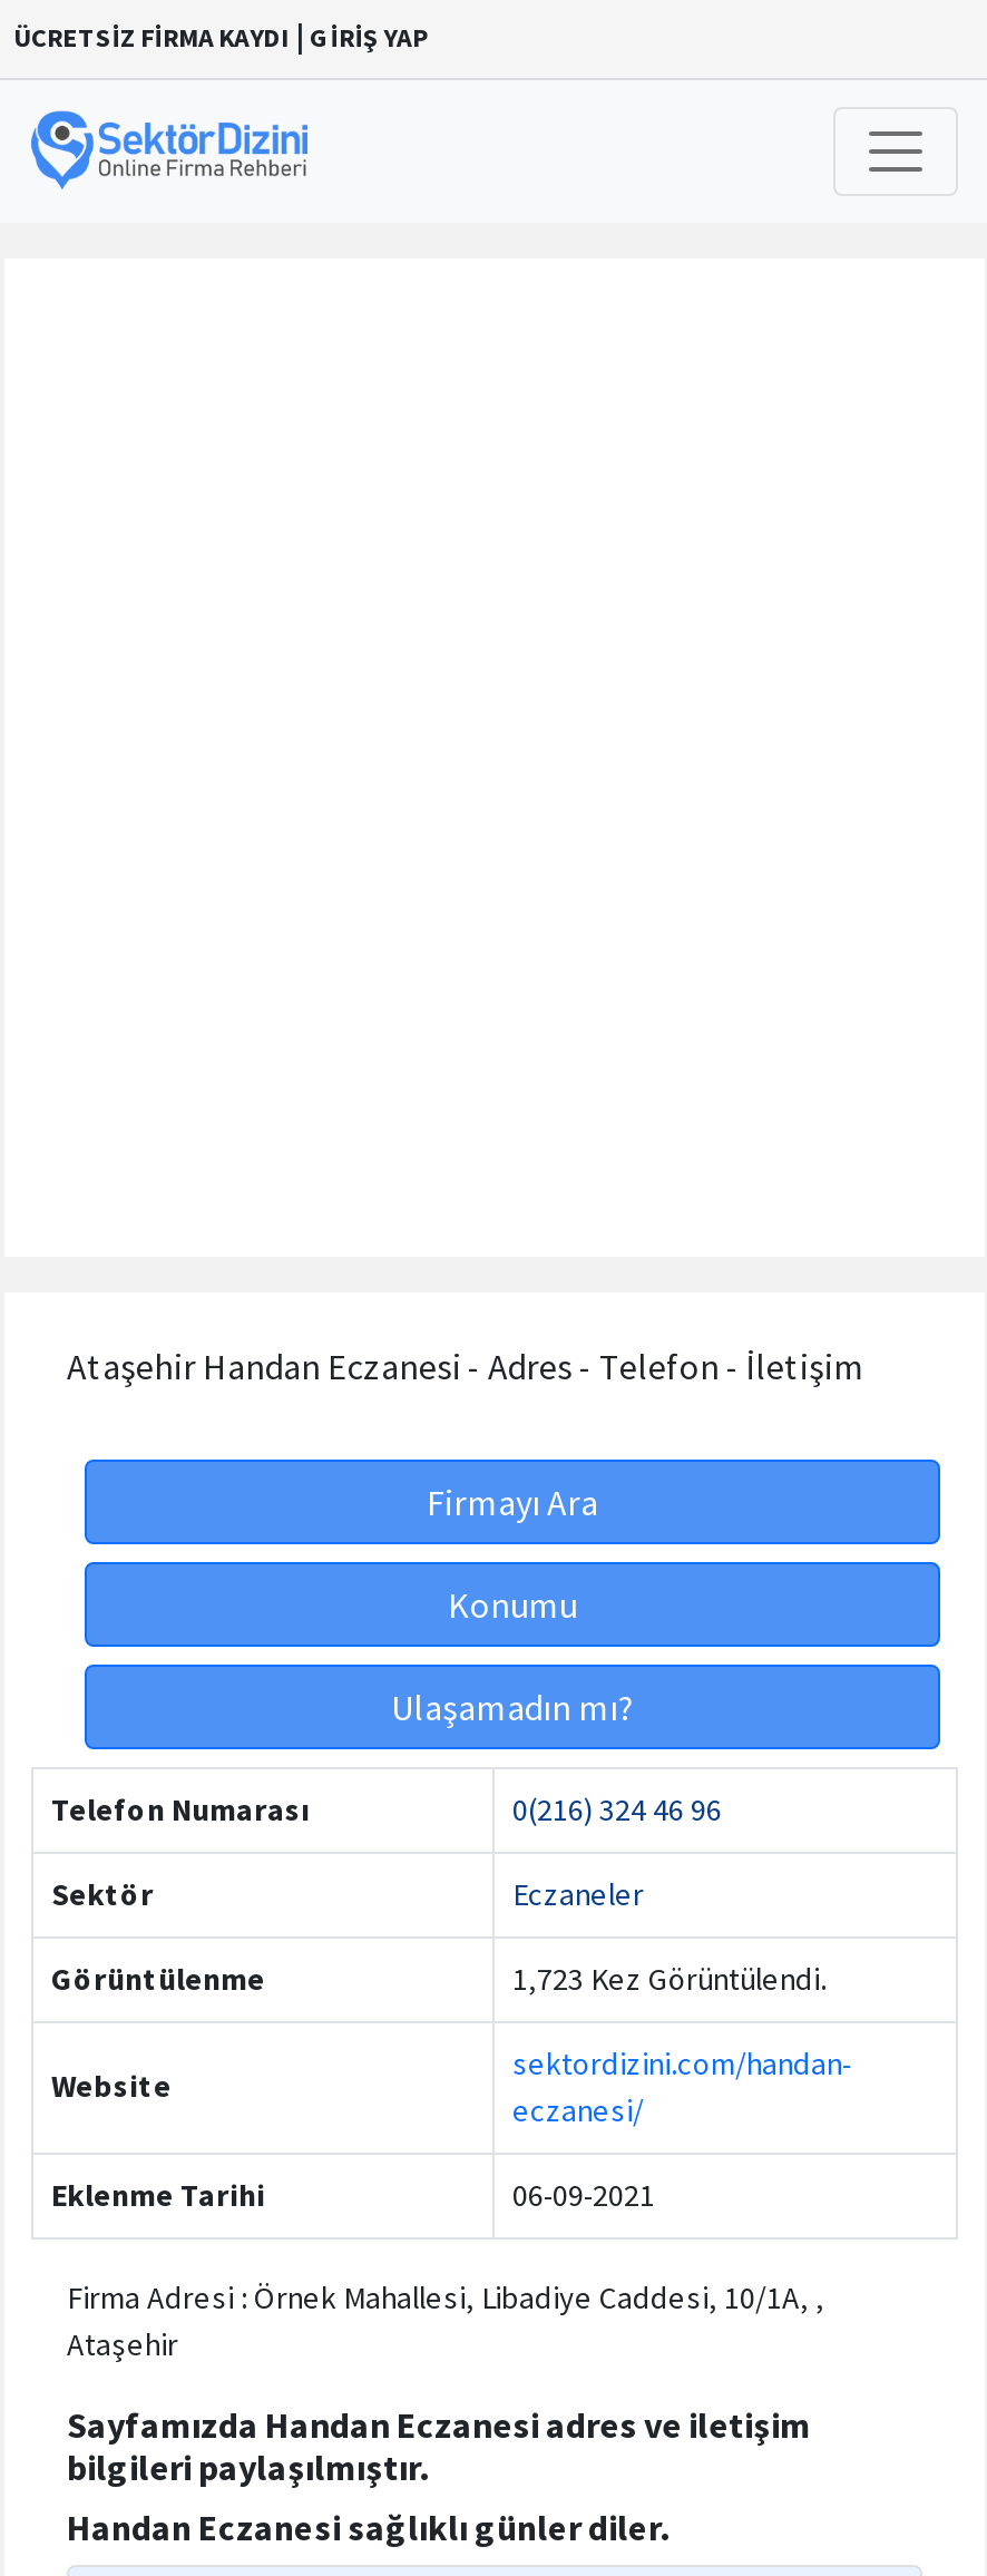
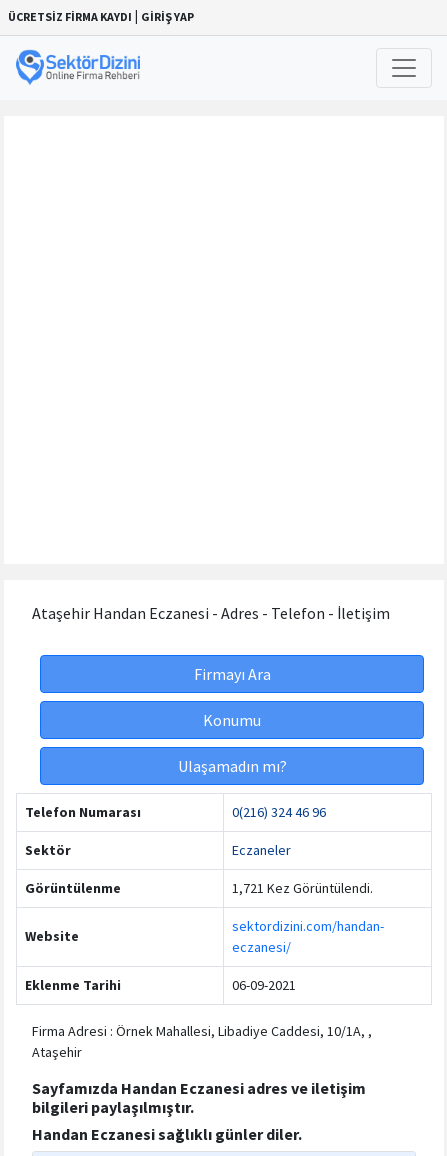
[512,1959,827,1999] 1,723 Kez Görüntülendi. -> [232,879,373,897] 1,721 Kez Görüntülendi.

